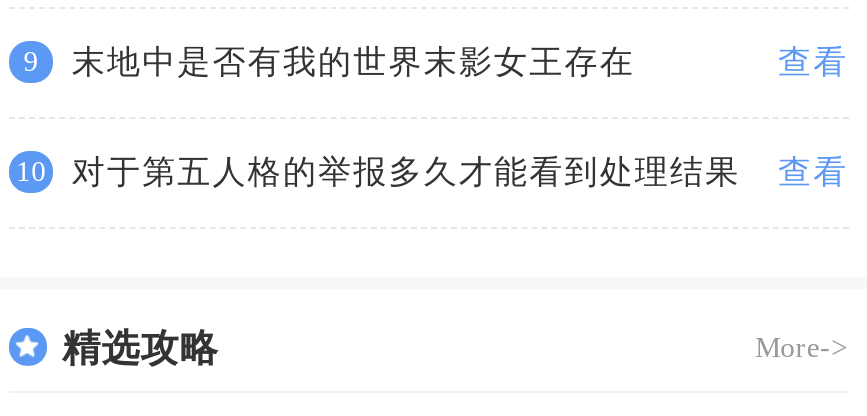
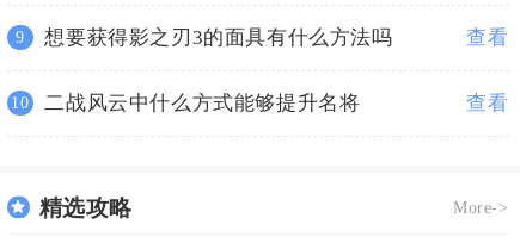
[72,43,635,81] 末地中是否有我的世界末影女王存在 -> [45,26,393,49] 想要获得影之刃3的面具有什么方法吗
[72,153,740,191] 对于第五人格的举报多久才能看到处理结果 -> [45,91,360,114] 二战风云中什么方式能够提升名将

